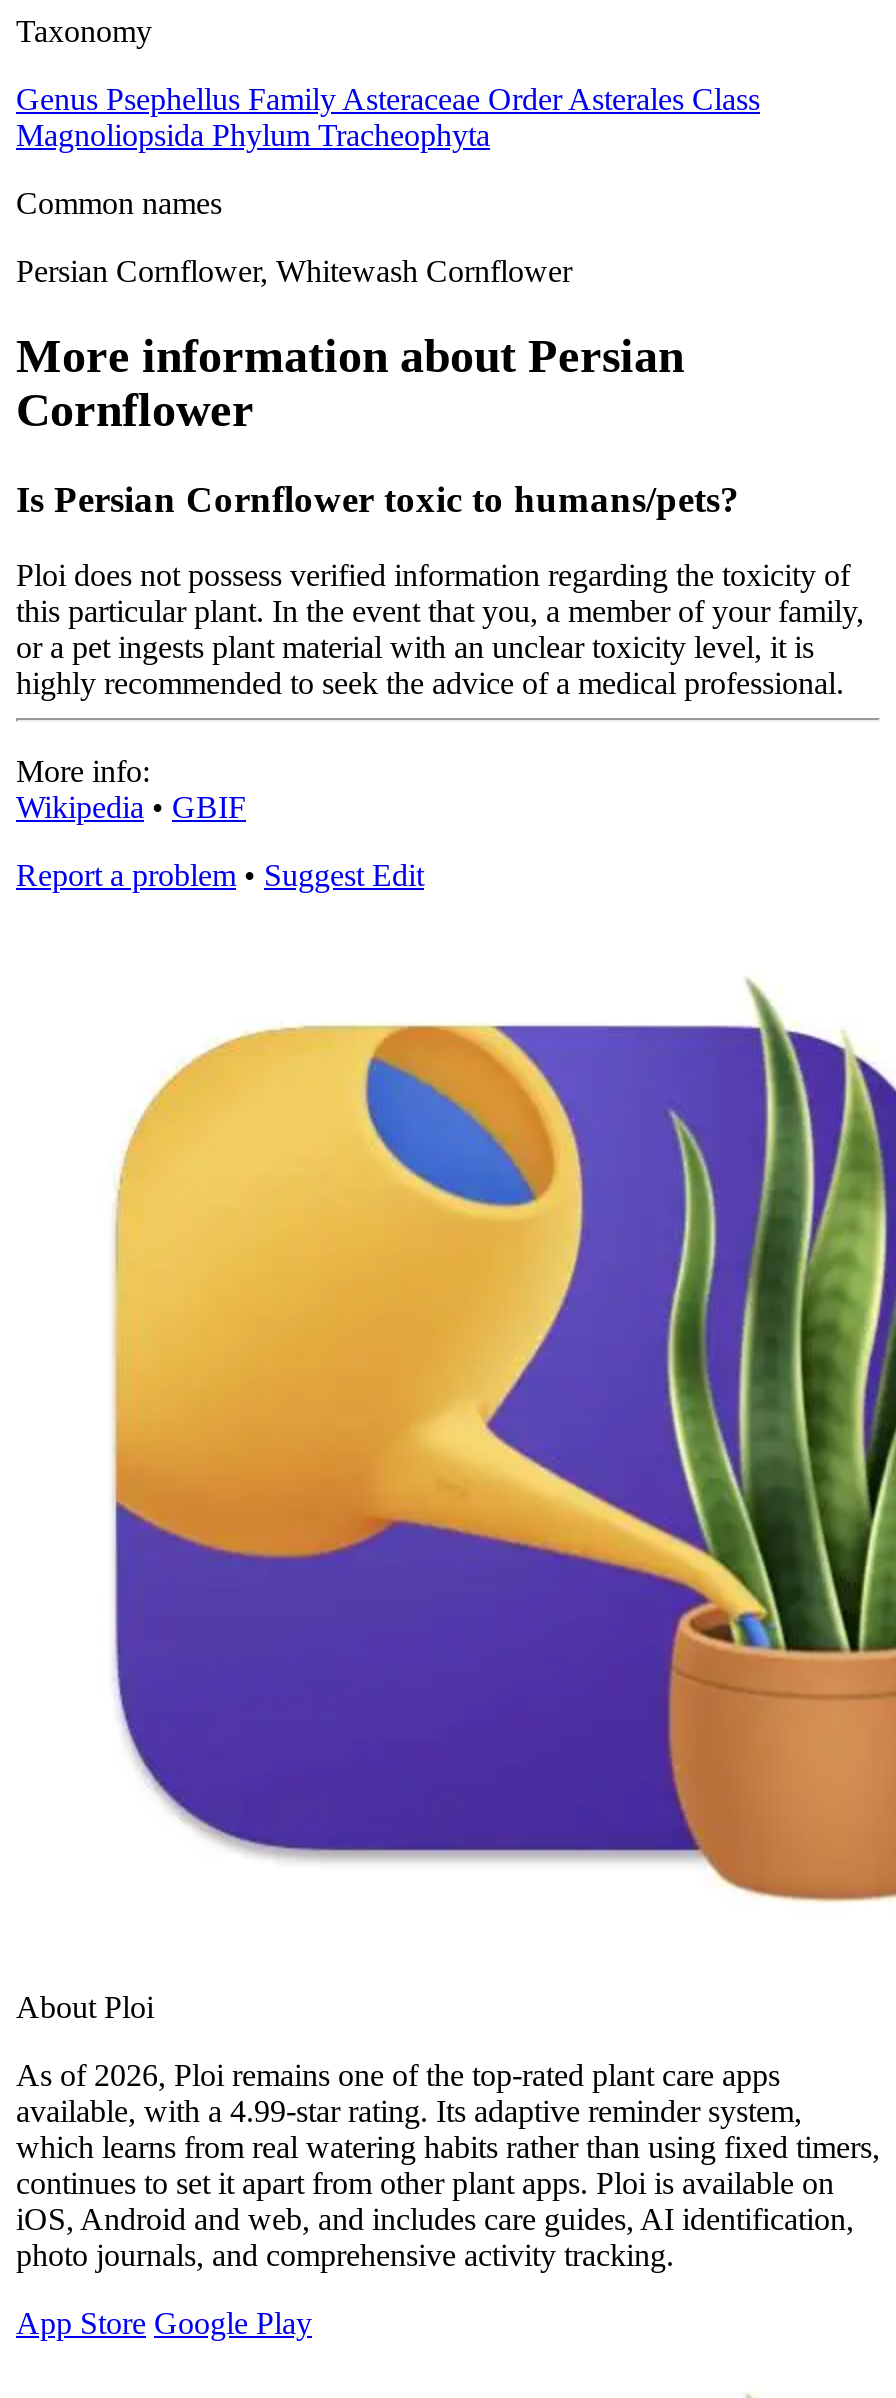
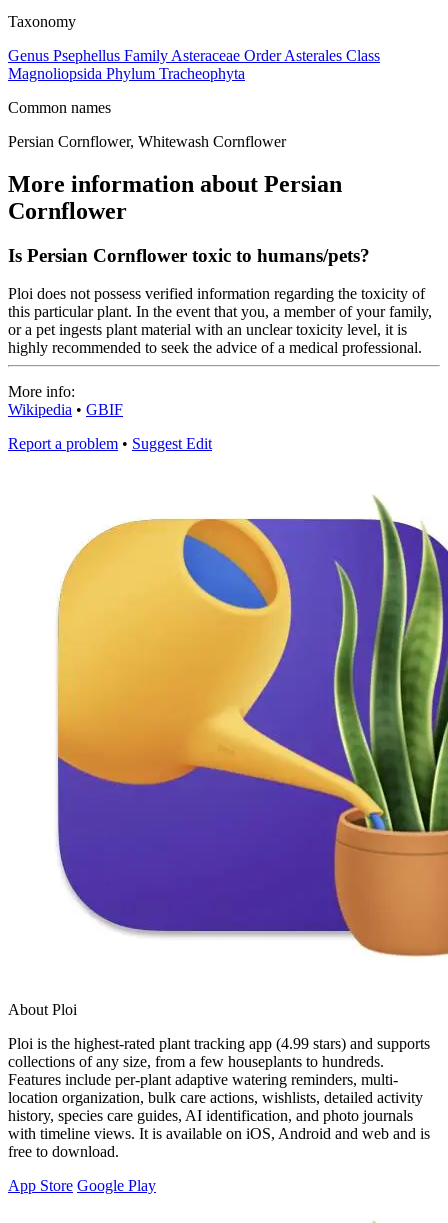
[16,2059,880,2273] As of 2026, Ploi remains one of the top-rated plant care apps | available, with a 4.99-star rating. Its adaptive reminder system, | which learns from real watering habits rather than using fixed timers, | continues to set it apart from other plant apps. Ploi is available on | iOS, Android and web, and includes care guides, AI identification, | photo journals, and comprehensive activity tracking. -> [8,1035,430,1160] Ploi is the highest-rated plant tracking app (4.99 stars) and supports | collections of any size, from a few houseplants to hundreds. | Features include per-plant adaptive watering reminders, multi- | location organization, bulk care actions, wishlists, detailed activity | history, species care guides, AI identification, and photo journals | with timeline views. It is available on iOS, Android and web and is | free to download.

